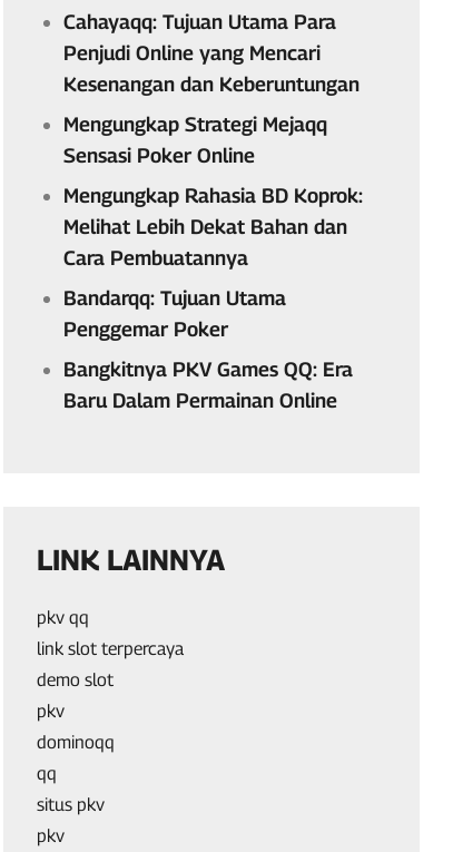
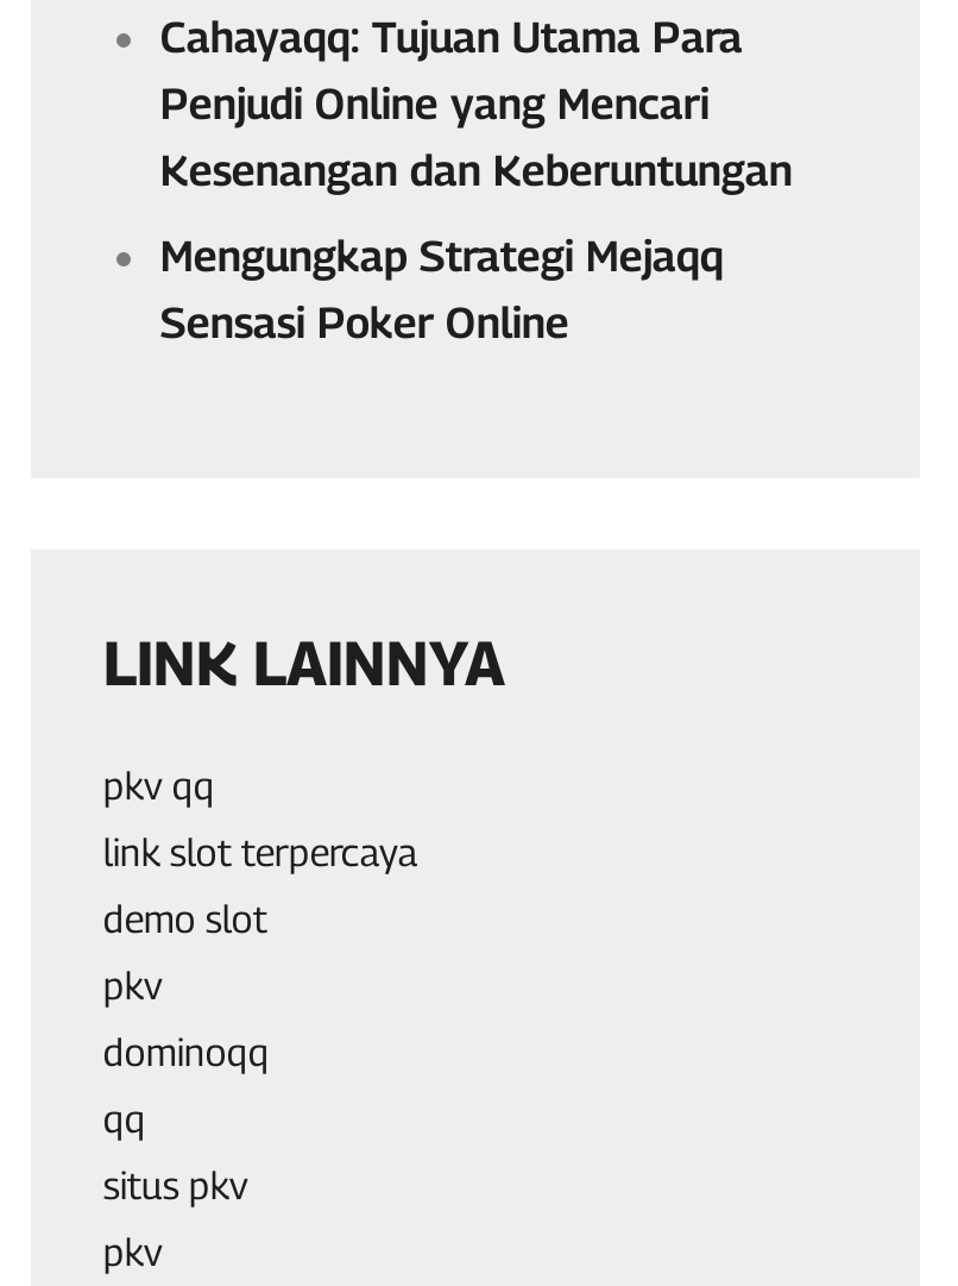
[64,184,363,412] Mengungkap Rahasia BD Koprok: | Melihat Lebih Dekat Bahan dan | Cara Pembuatannya | Bandarqq: Tujuan Utama | Penggemar Poker | Bangkitnya PKV Games QQ: Era | Baru Dalam Permainan Online -> none

